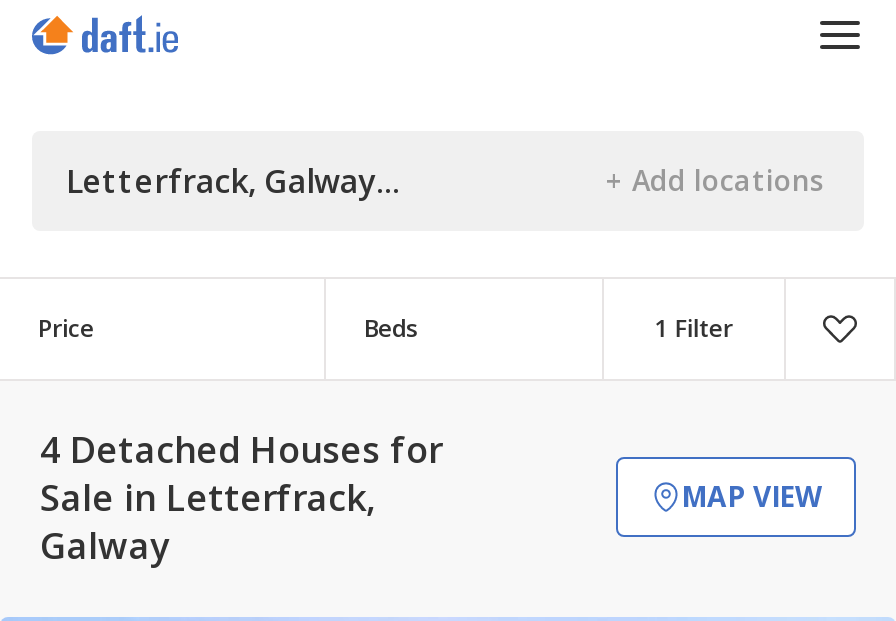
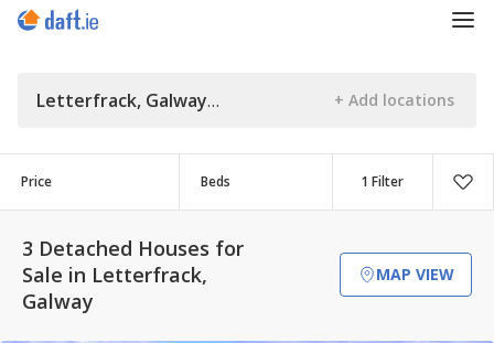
[40,425,442,473] 4 Detached Houses for -> [22,235,244,261] 3 Detached Houses for

